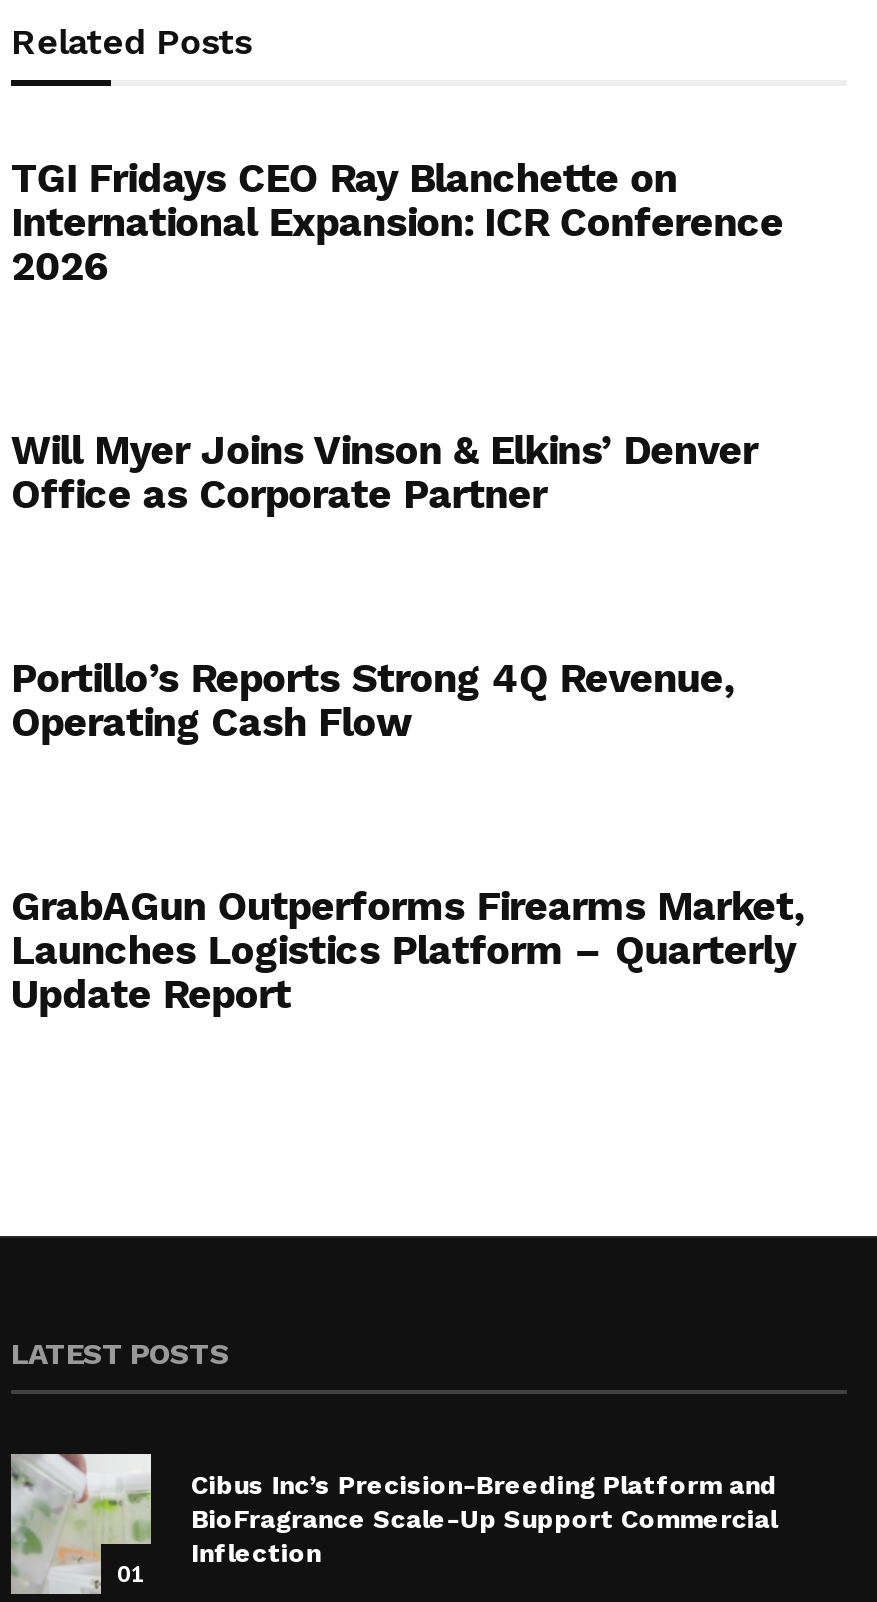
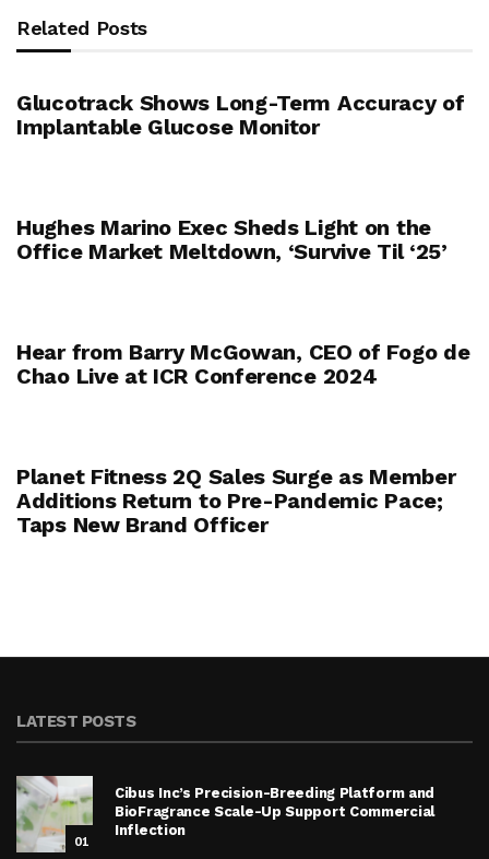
[11,154,784,290] TGI Fridays CEO Ray Blanchette on | International Expansion: ICR Conference | 2026 -> [16,90,465,140] Glucotrack Shows Long-Term Accuracy of | Implantable Glucose Monitor
[11,426,758,518] Will Myer Joins Vinson & Elkins’ Denver | Office as Corporate Partner -> [16,214,447,265] Hughes Marino Exec Sheds Light on the | Office Market Meltdown, ‘Survive Til ‘25’
[11,654,735,746] Portillo’s Reports Strong 4Q Revenue, | Operating Cash Flow -> [16,339,470,389] Hear from Barry McGowan, CEO of Fogo de | Chao Live at ICR Conference 2024
[11,882,805,1018] GrabAGun Outperforms Firearms Market, | Launches Logistics Platform – Quarterly | Update Report -> [16,464,455,538] Planet Fitness 2Q Sales Surge as Member | Additions Return to Pre-Pandemic Pace; | Taps New Brand Officer

